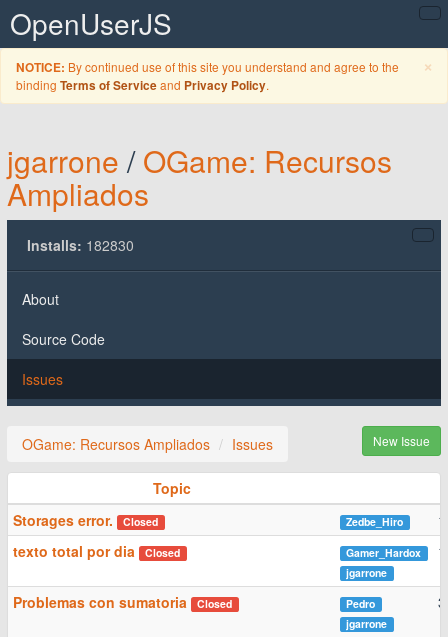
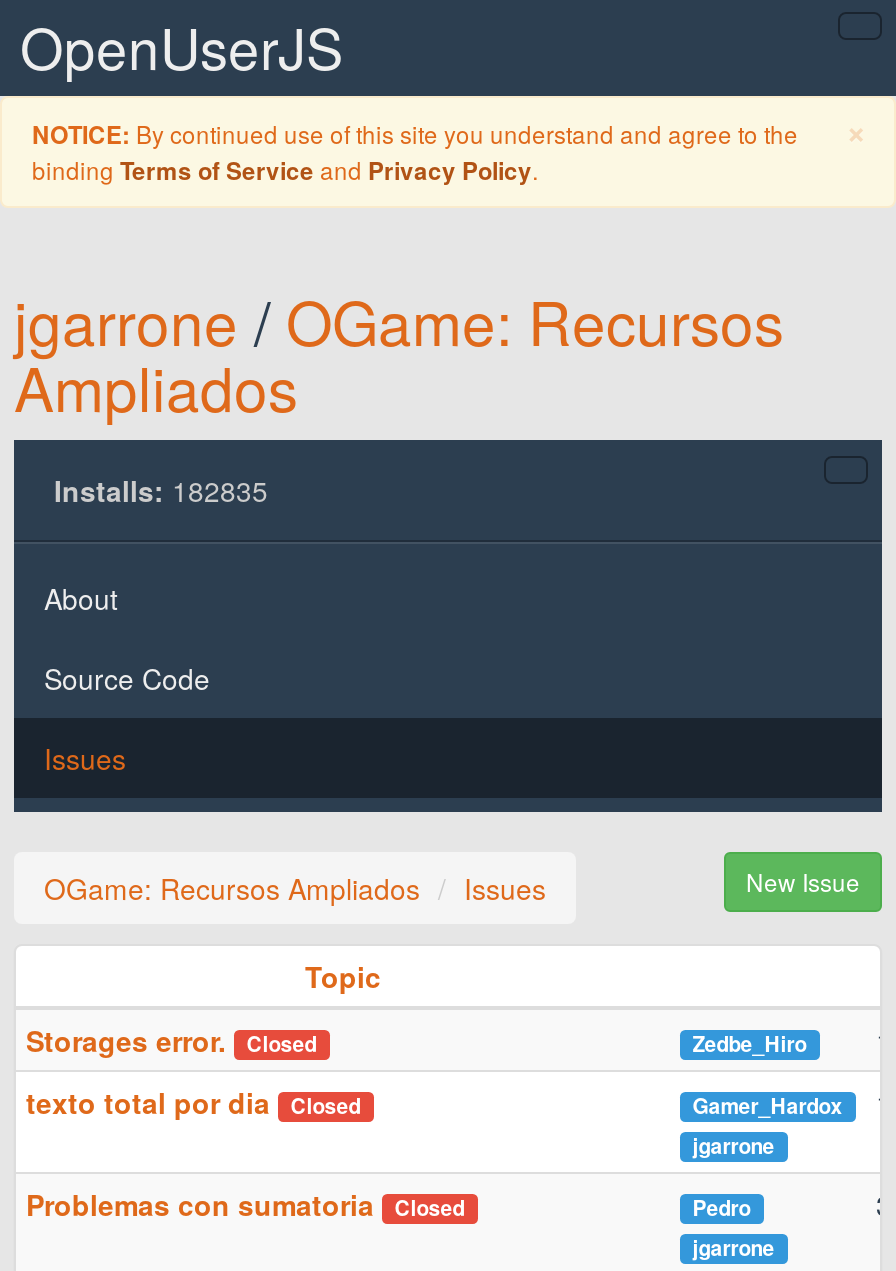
[27,235,134,255] Installs: 182830 -> [54,470,268,510] Installs: 182835

